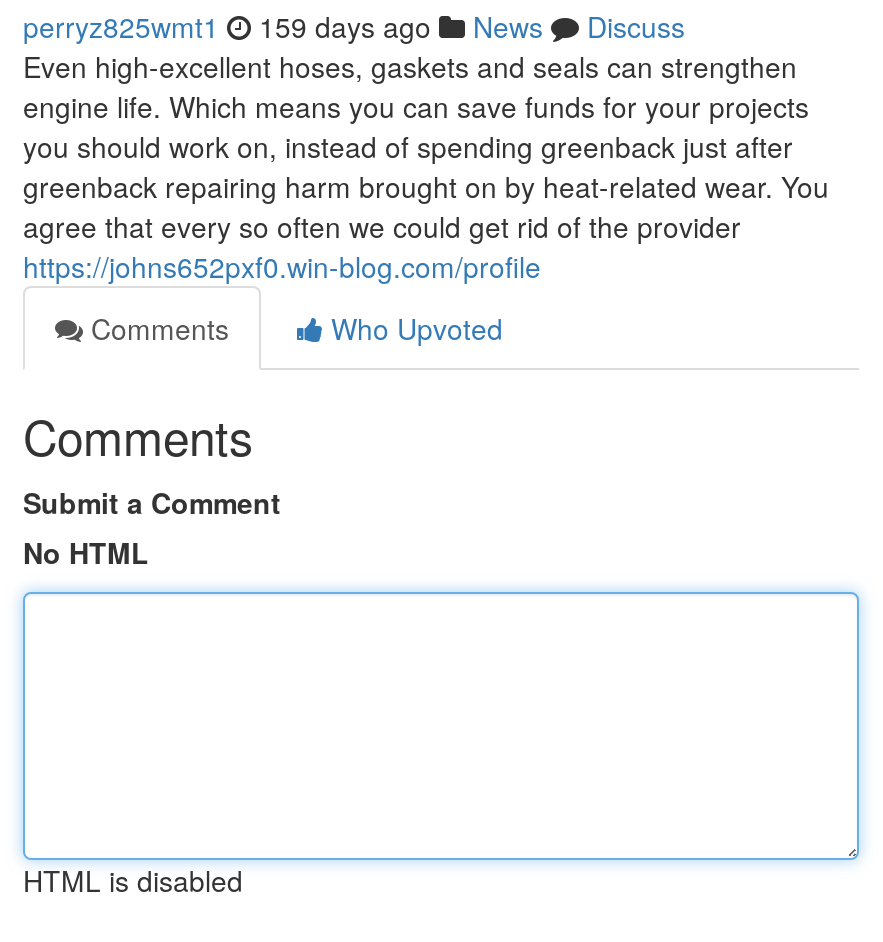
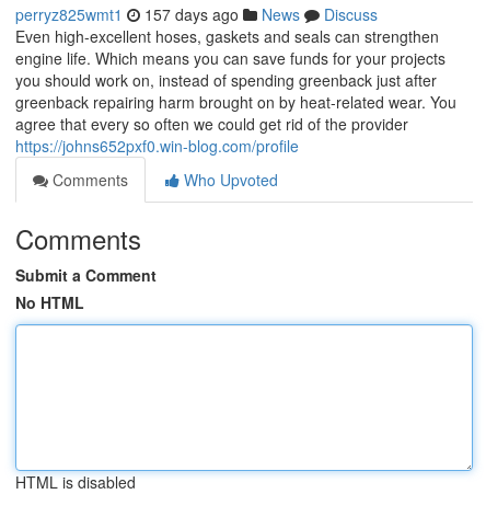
[23,6,685,46] perryz825wmt1 159 days ago News Discuss -> [15,3,378,25] perryz825wmt1 157 days ago News Discuss

